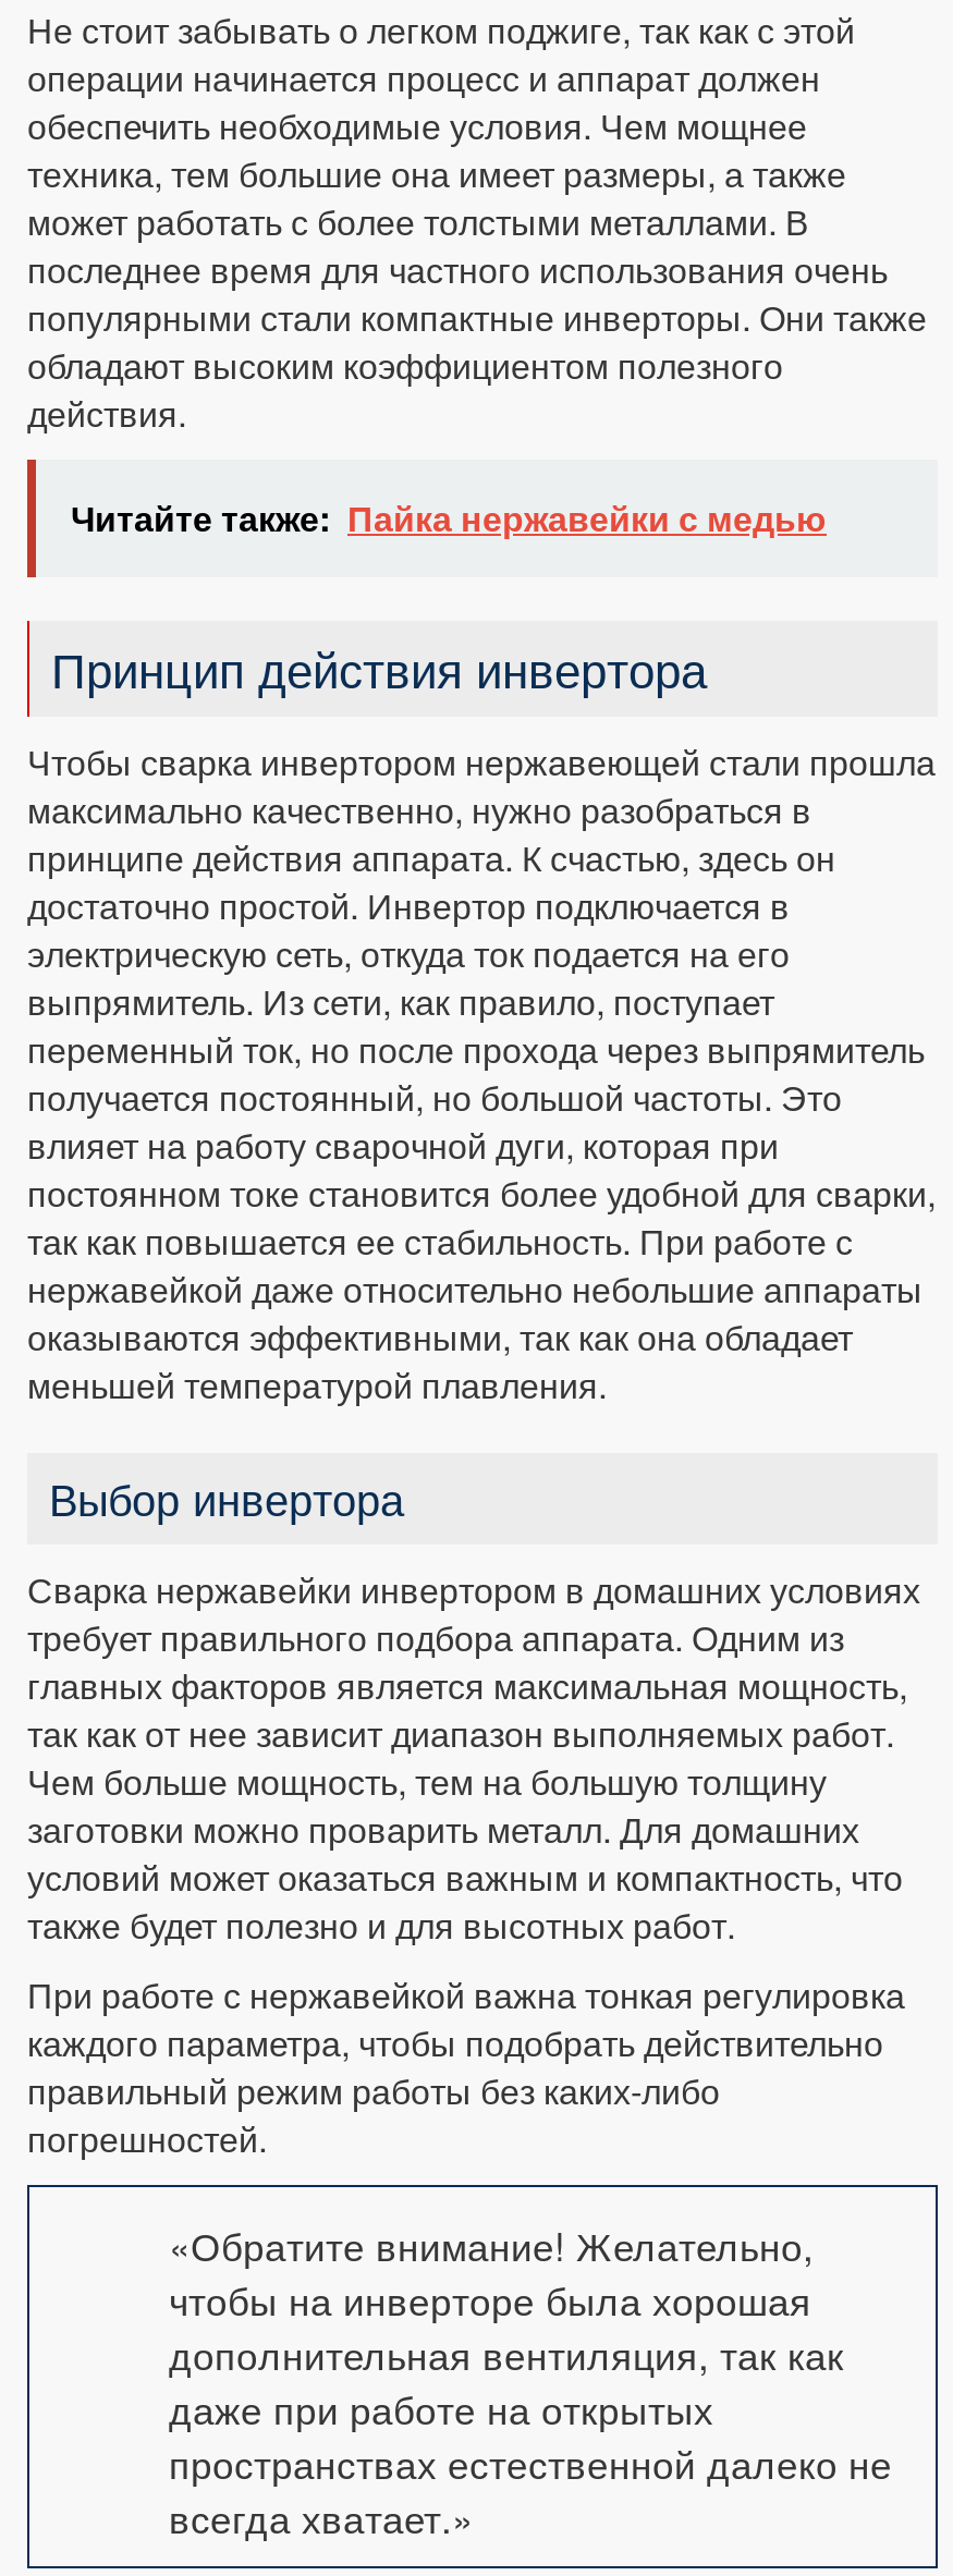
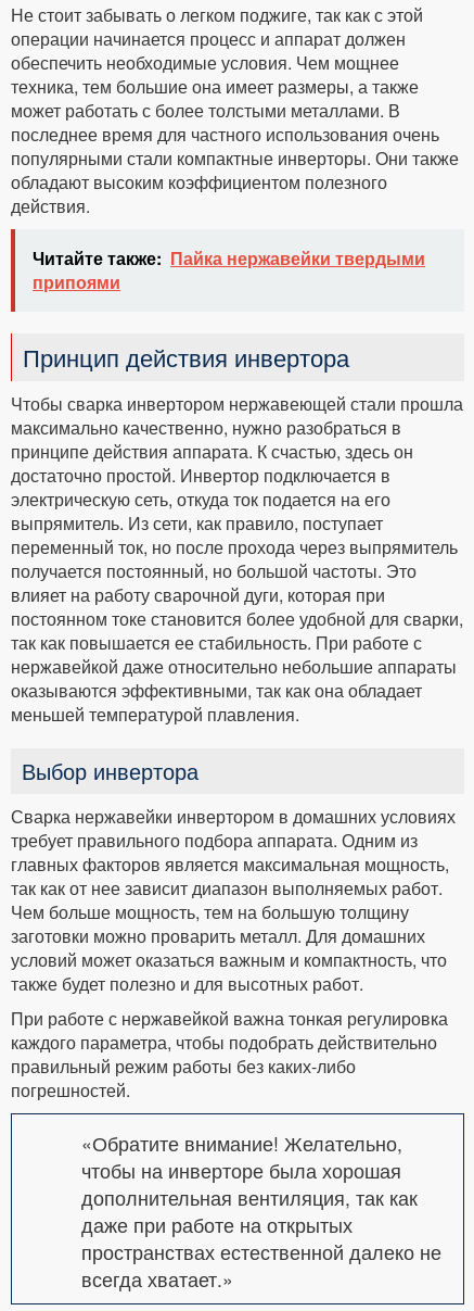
[71,493,827,543] Читайте также: Пайка нержавейки с медью -> [33,246,425,295] Читайте также: Пайка нержавейки твердыми | припоями

